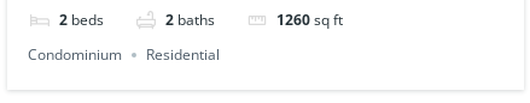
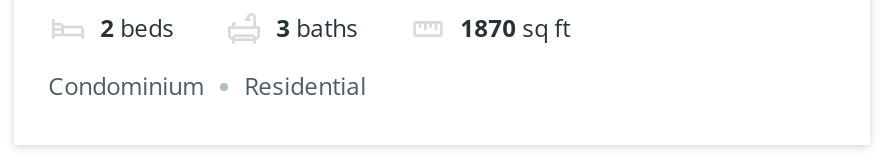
[166,10,215,30] 2 baths -> [276,11,358,45] 3 baths
[277,10,343,30] 1260 sq ft -> [460,11,570,45] 1870 sq ft

